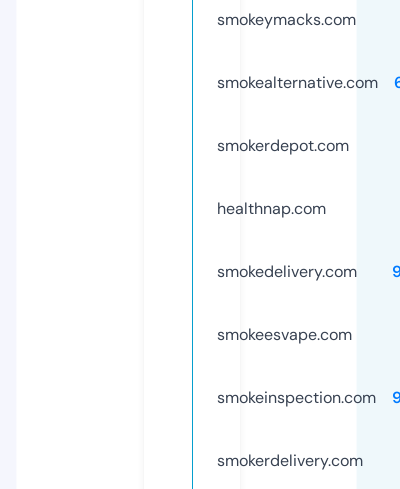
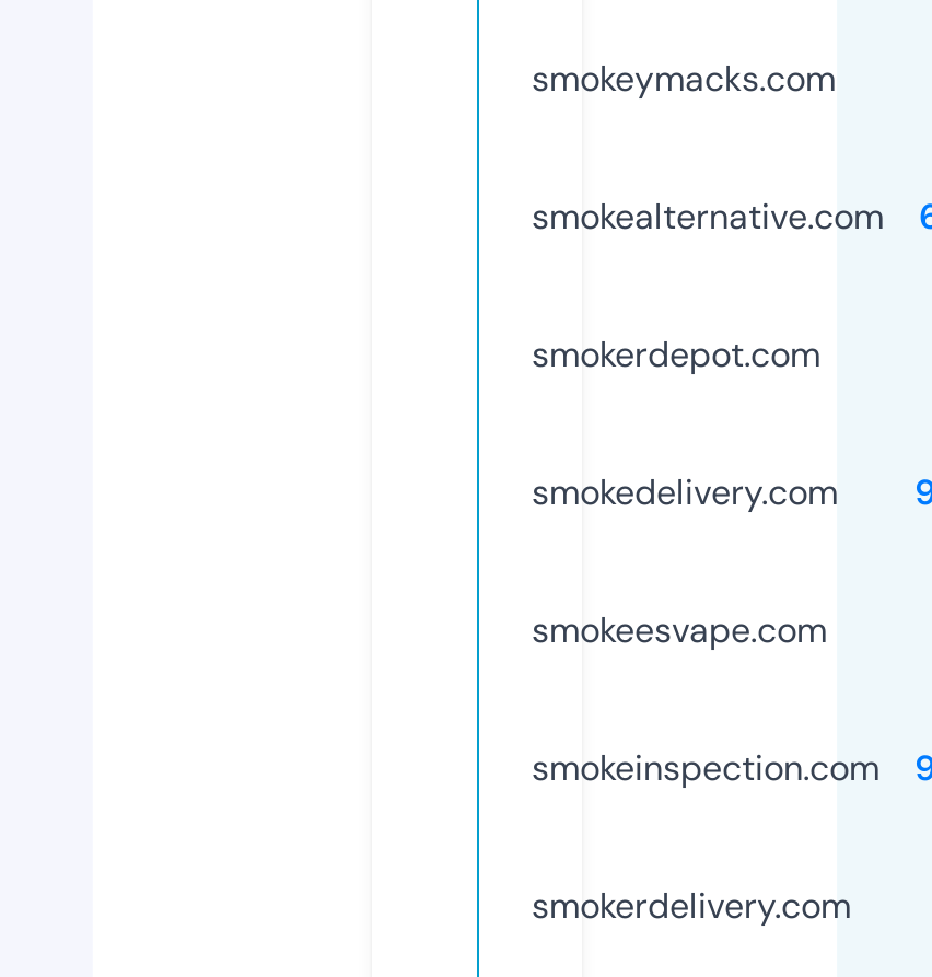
[217,198,326,219] healthnap.com -> none

